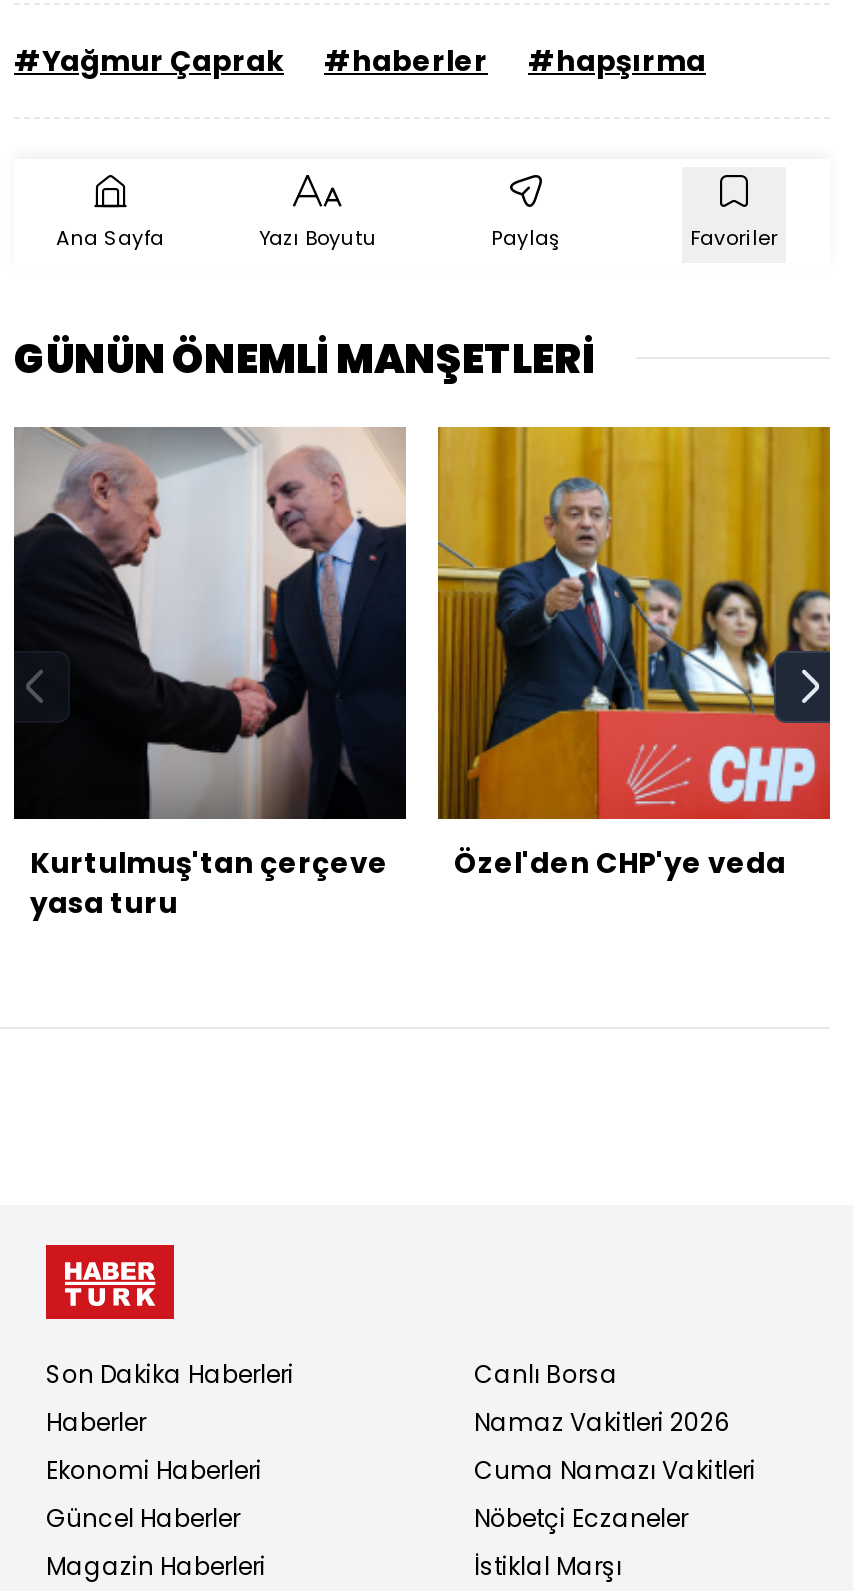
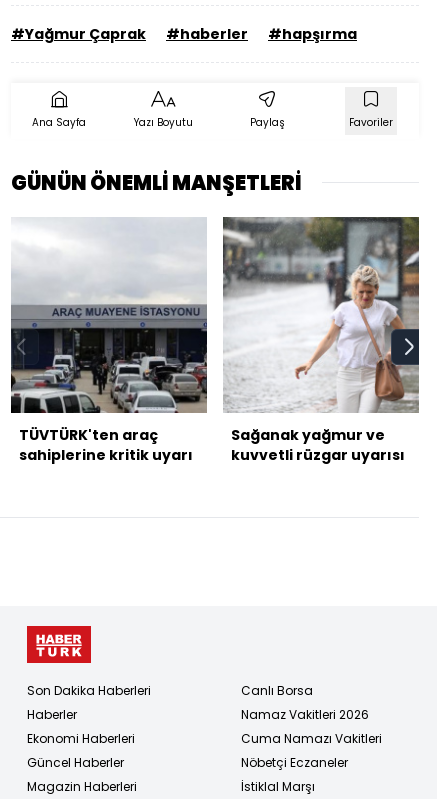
[12,427,408,923] [image] | Kurtulmuş'tan çerçeve | yasa turu -> [10,218,208,465] [image] | TÜVTÜRK'ten araç | sahiplerine kritik uyarı
[436,425,832,883] [image] | Özel'den CHP'ye veda -> [222,216,420,465] [image] | Sağanak yağmur ve | kuvvetli rüzgar uyarısı

